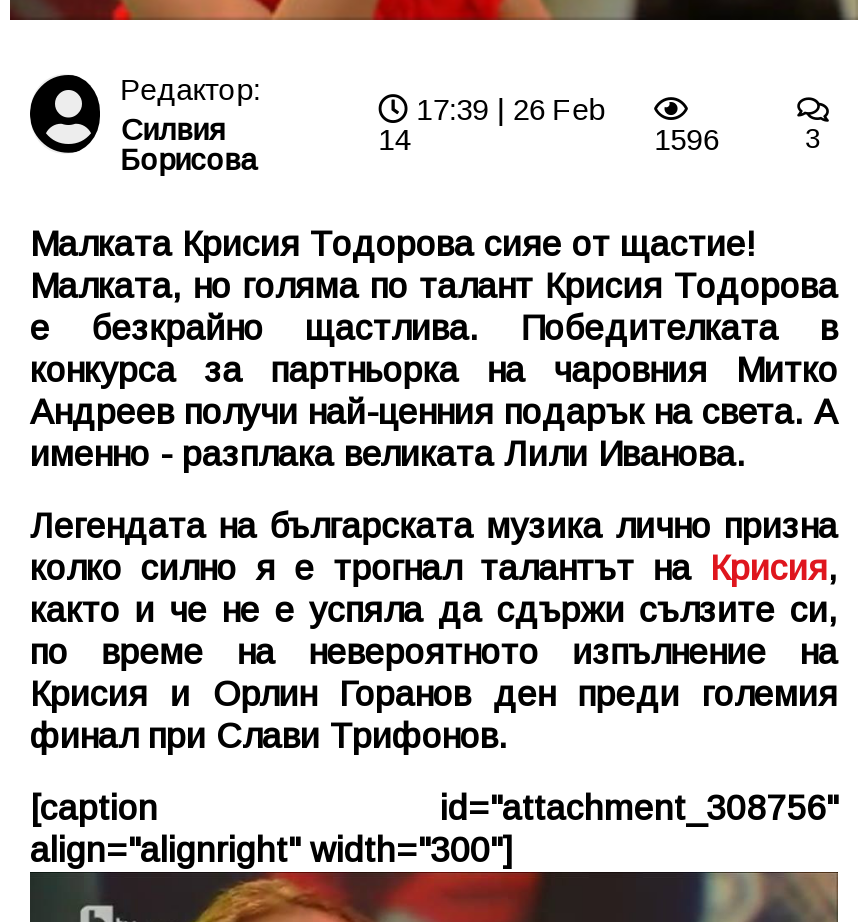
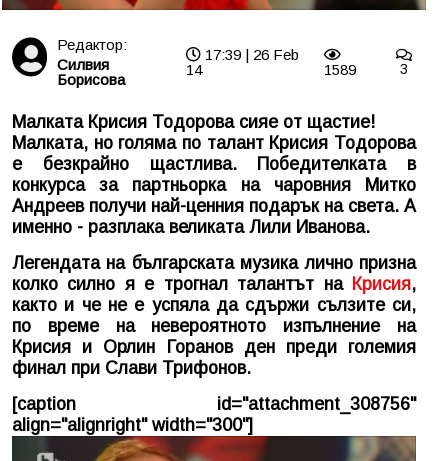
[654,121,718,155] 1596 -> [324,60,356,77] 1589

